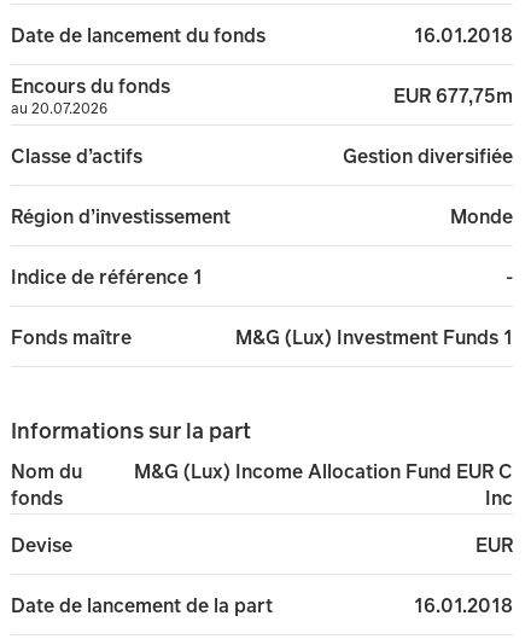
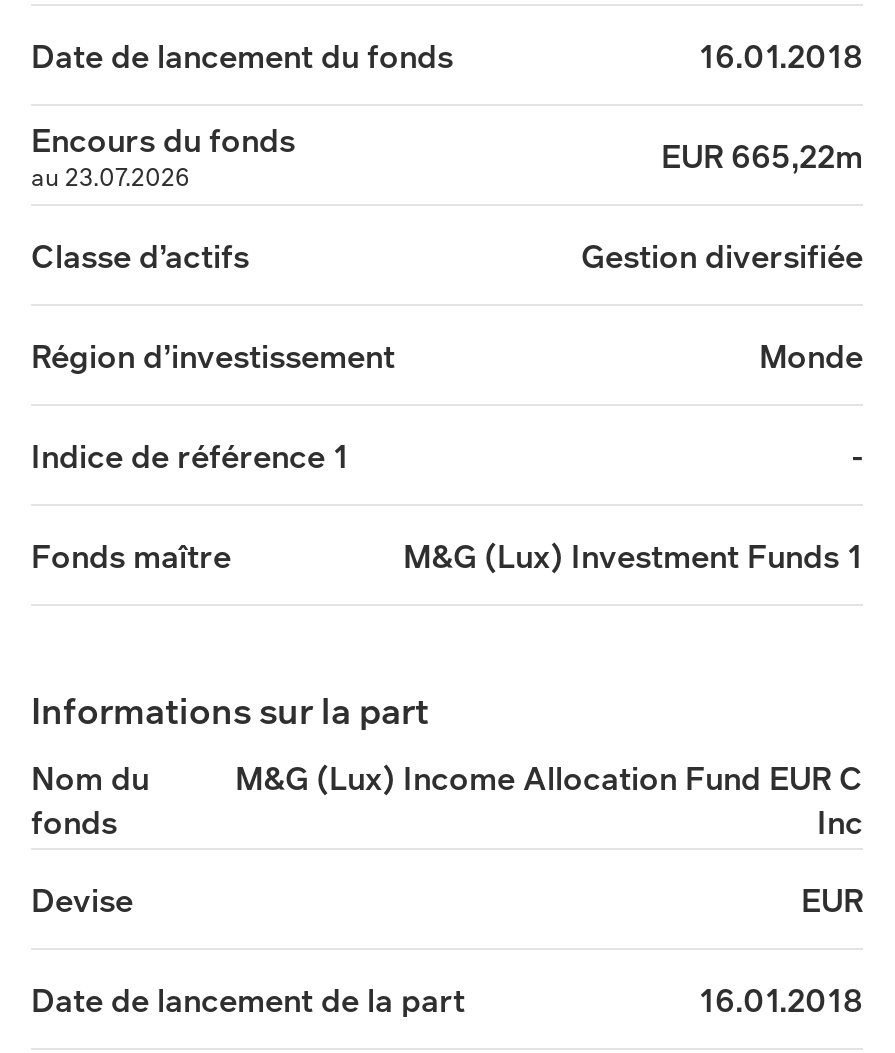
[393,82,513,108] EUR 677,75m -> [661,133,863,177] EUR 665,22m
[11,98,107,118] au 20.07.2026 -> [31,160,189,194] au 23.07.2026

